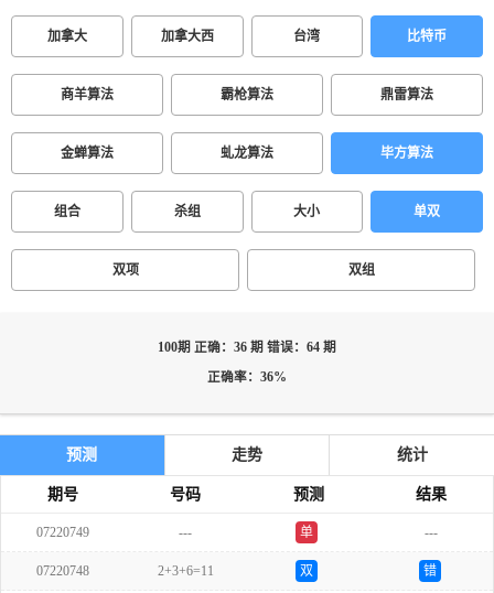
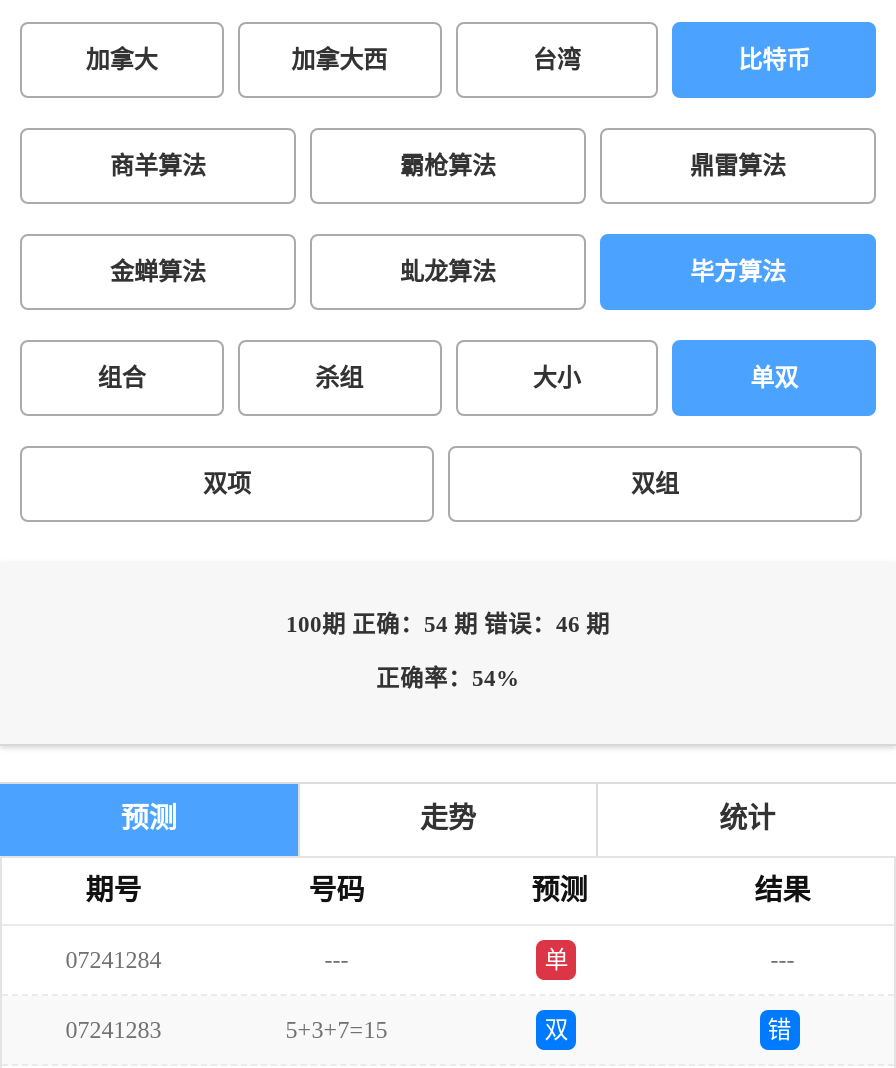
[158,341,336,355] 100期 正确：36 期 错误：64 期 -> [286,612,610,638] 100期 正确：54 期 错误：46 期
[207,370,287,385] 正确率：36% -> [376,666,520,692] 正确率：54%
[36,525,89,540] 07220749 -> [66,946,162,974] 07241284
[36,563,89,579] 07220748 -> [66,1016,162,1044] 07241283
[157,563,214,579] 2+3+6=11 -> [286,1016,388,1044] 5+3+7=15

